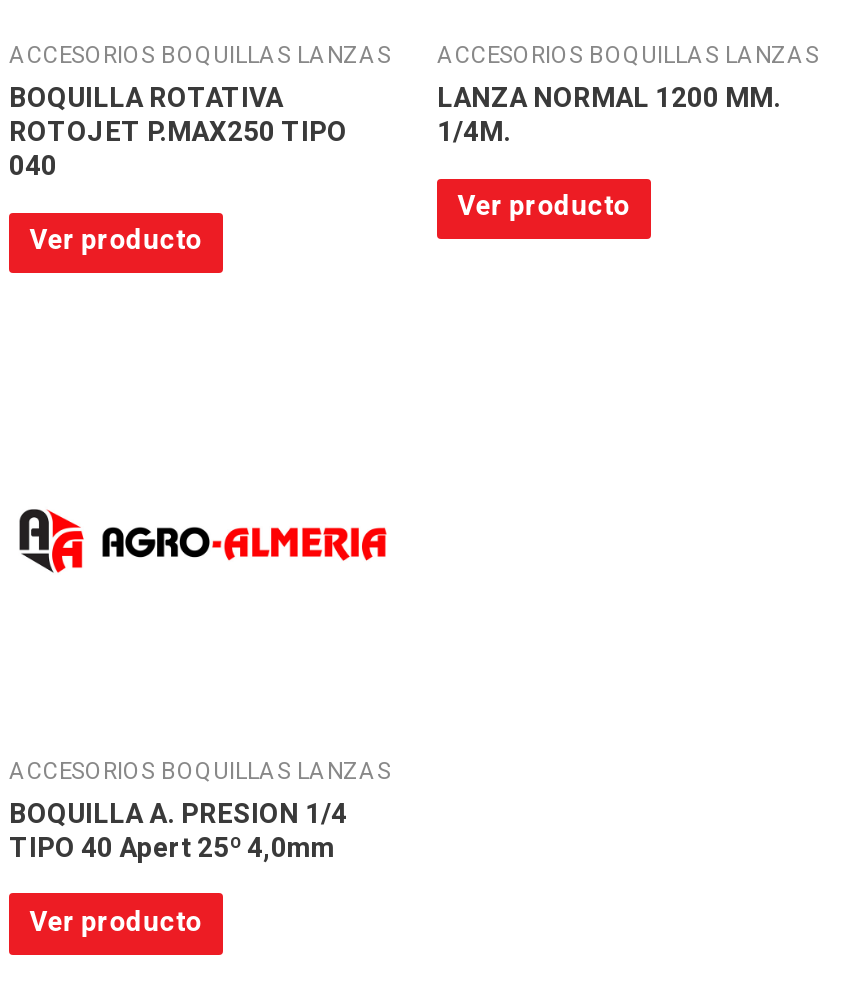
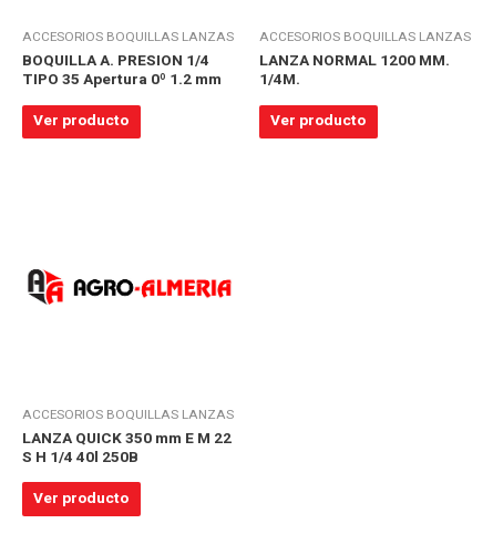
[9,79,347,187] BOQUILLA ROTATIVA | ROTOJET P.MAX250 TIPO | 040 -> [22,69,222,91] TIPO 35 Apertura 0º 1.2 mm
moved [9,795,347,835] -> [22,50,209,72]: BOQUILLA A. PRESION 1/4
[9,829,335,869] TIPO 40 Apert 25º 4,0mm -> [22,427,232,468] LANZA QUICK 350 mm E M 22 | S H 1/4 40l 250B

